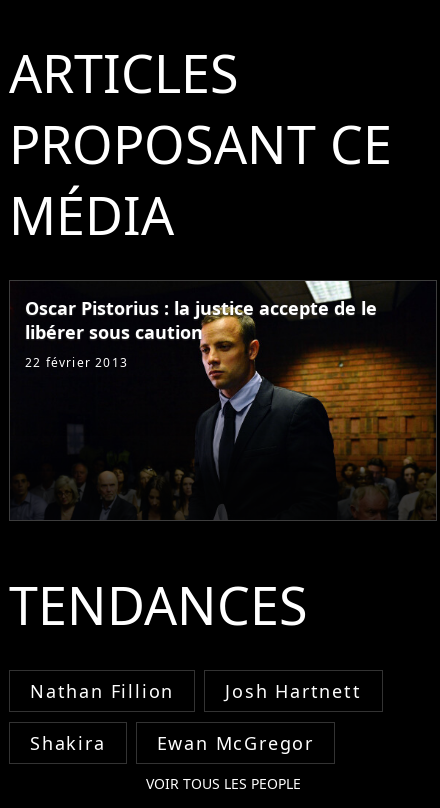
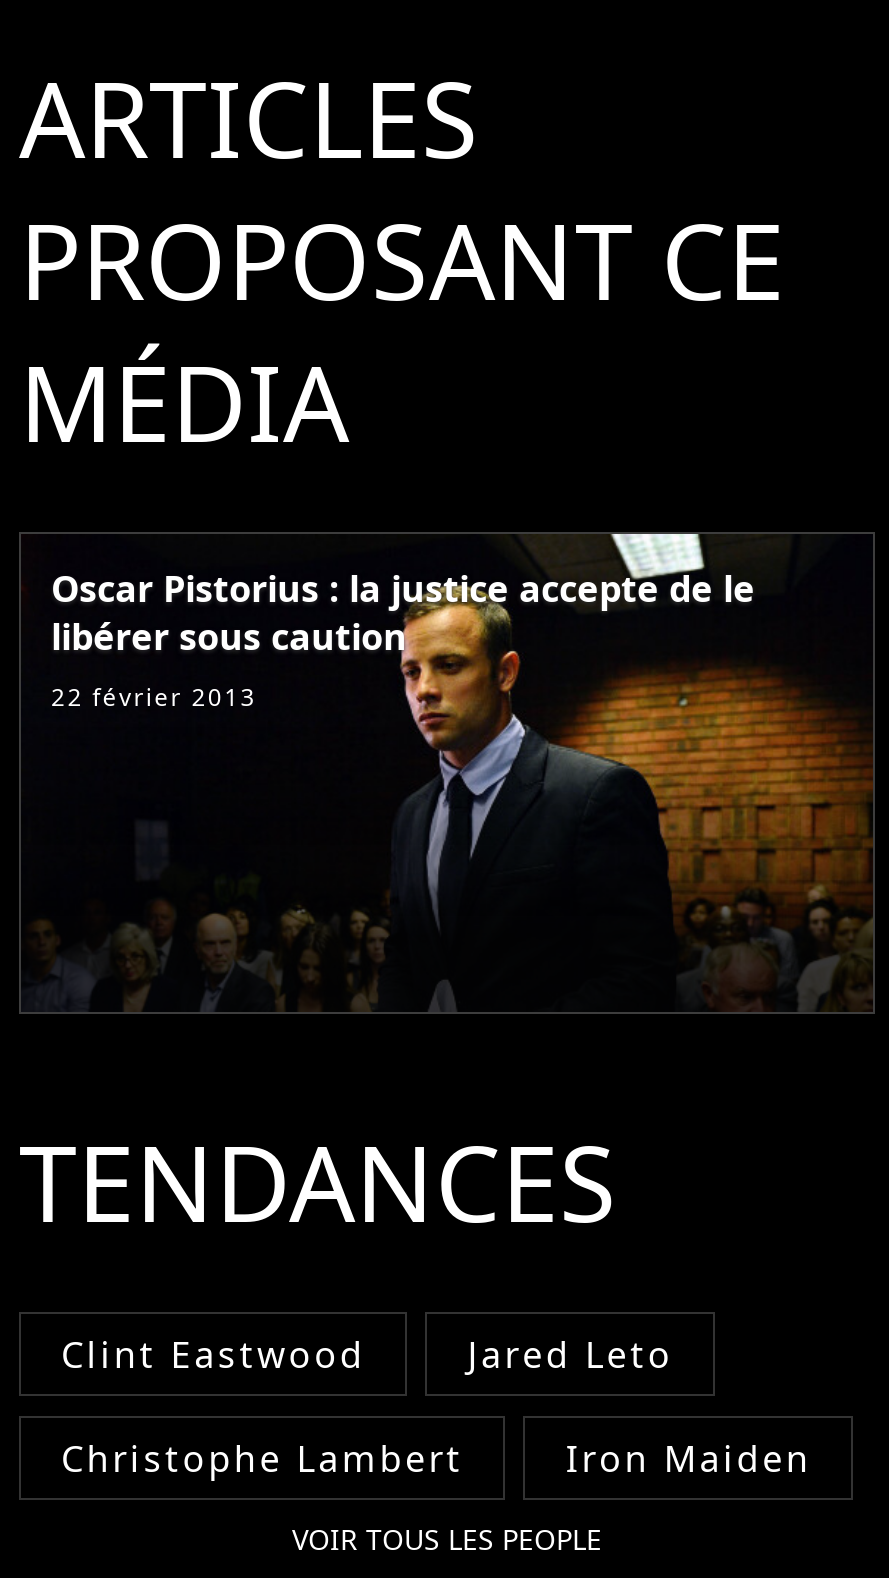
[30,679,362,703] Nathan Fillion | Josh Hartnett -> [61,1331,673,1379] Clint Eastwood | Jared Leto
[30,731,314,755] Shakira | Ewan McGregor -> [61,1435,811,1483] Christophe Lambert | Iron Maiden

